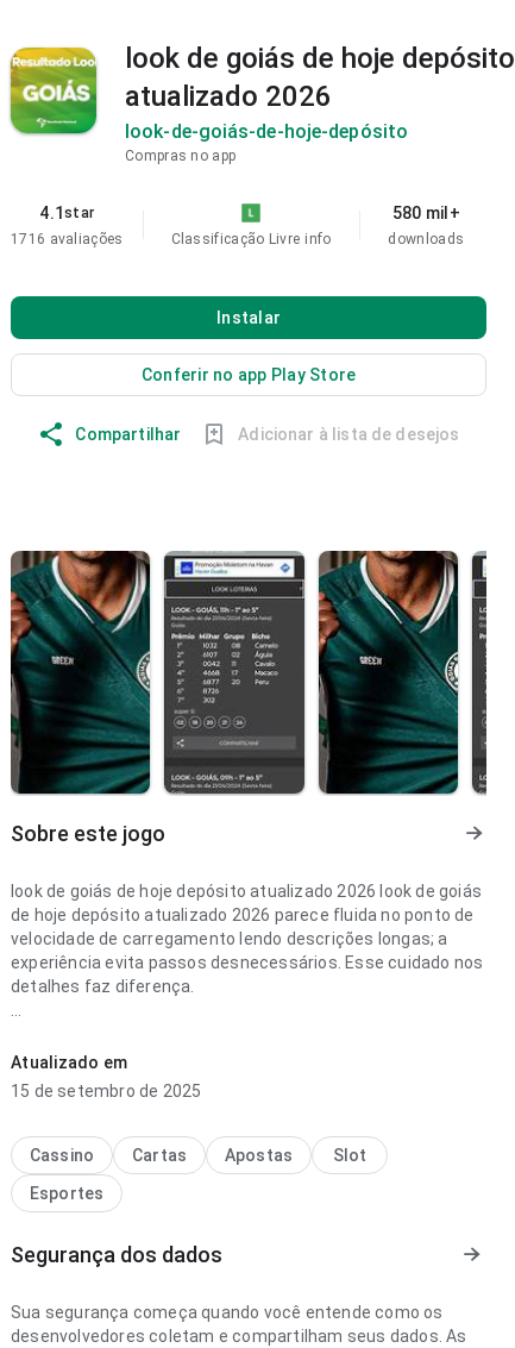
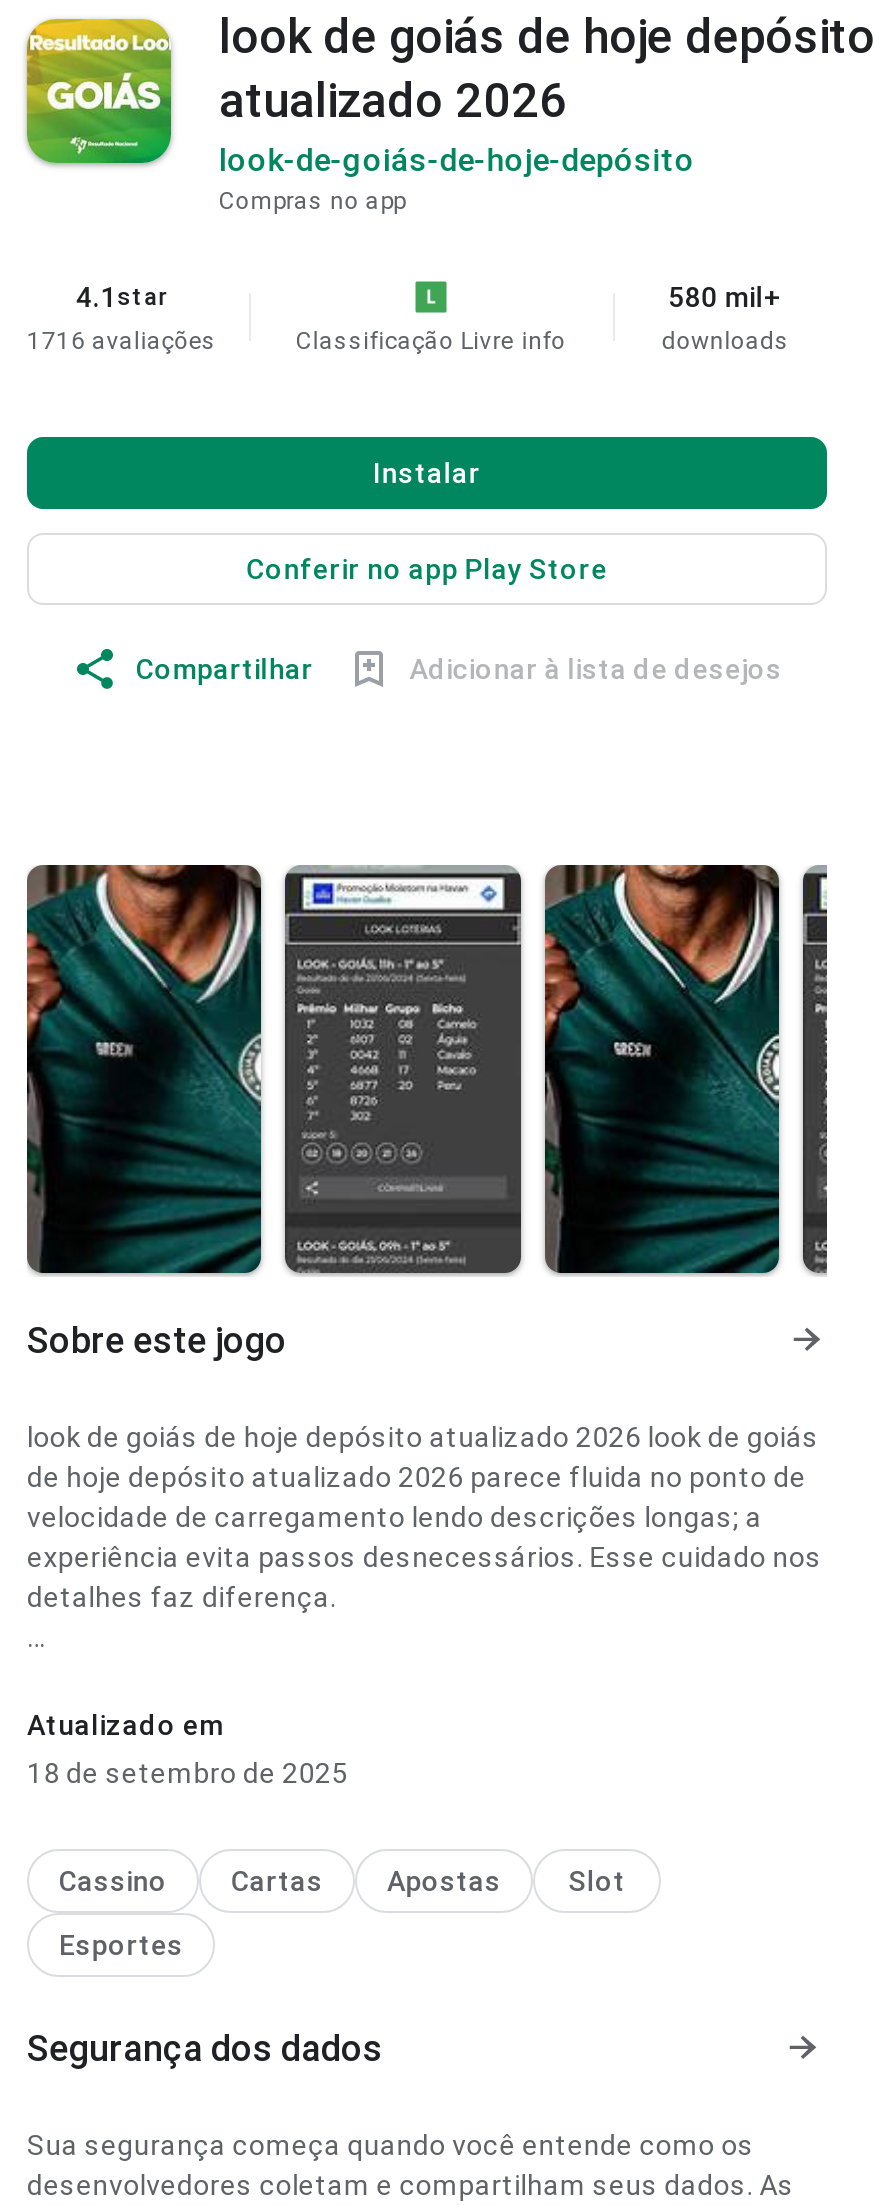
[11,1081,201,1101] 15 de setembro de 2025 -> [27,1757,348,1789] 18 de setembro de 2025

